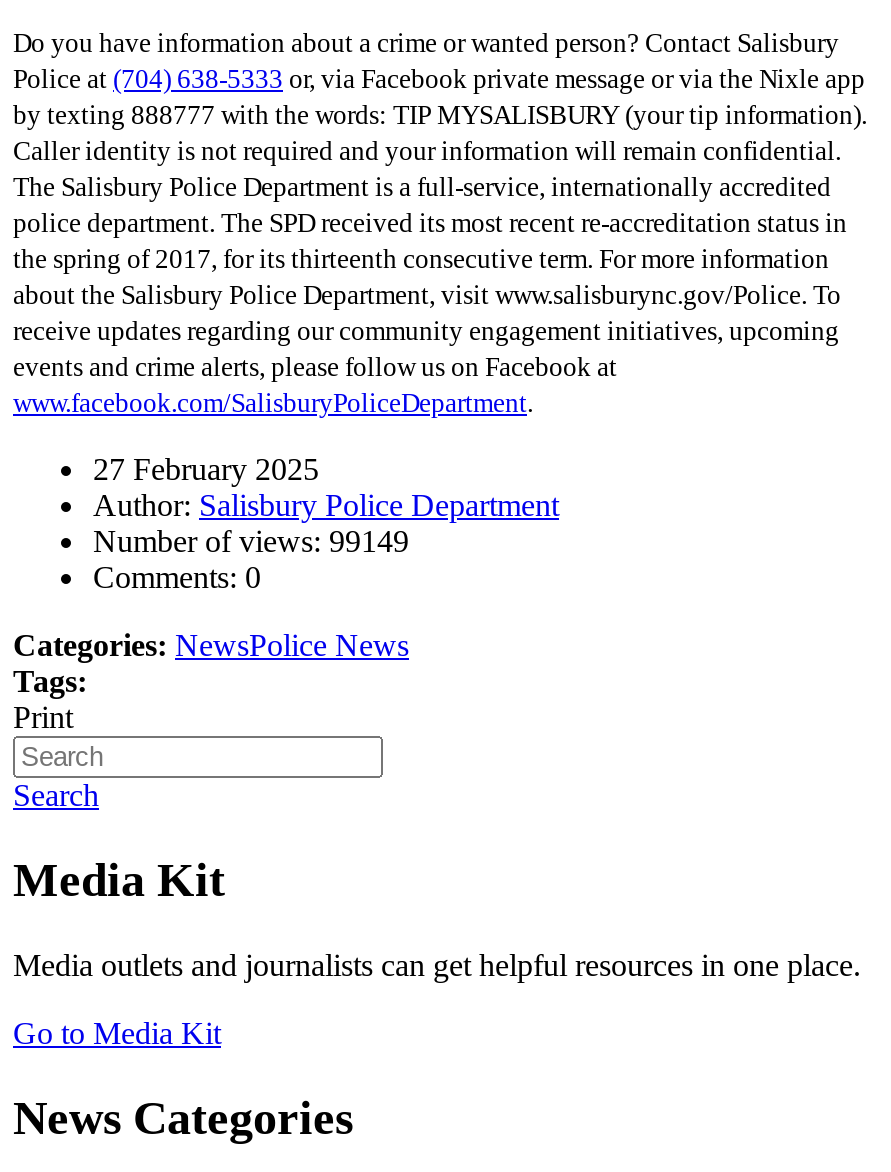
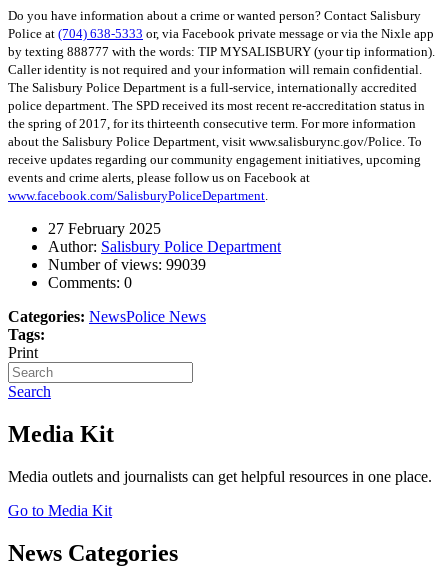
[93,525,409,559] Number of views: 99149 -> [48,256,206,273] Number of views: 99039

